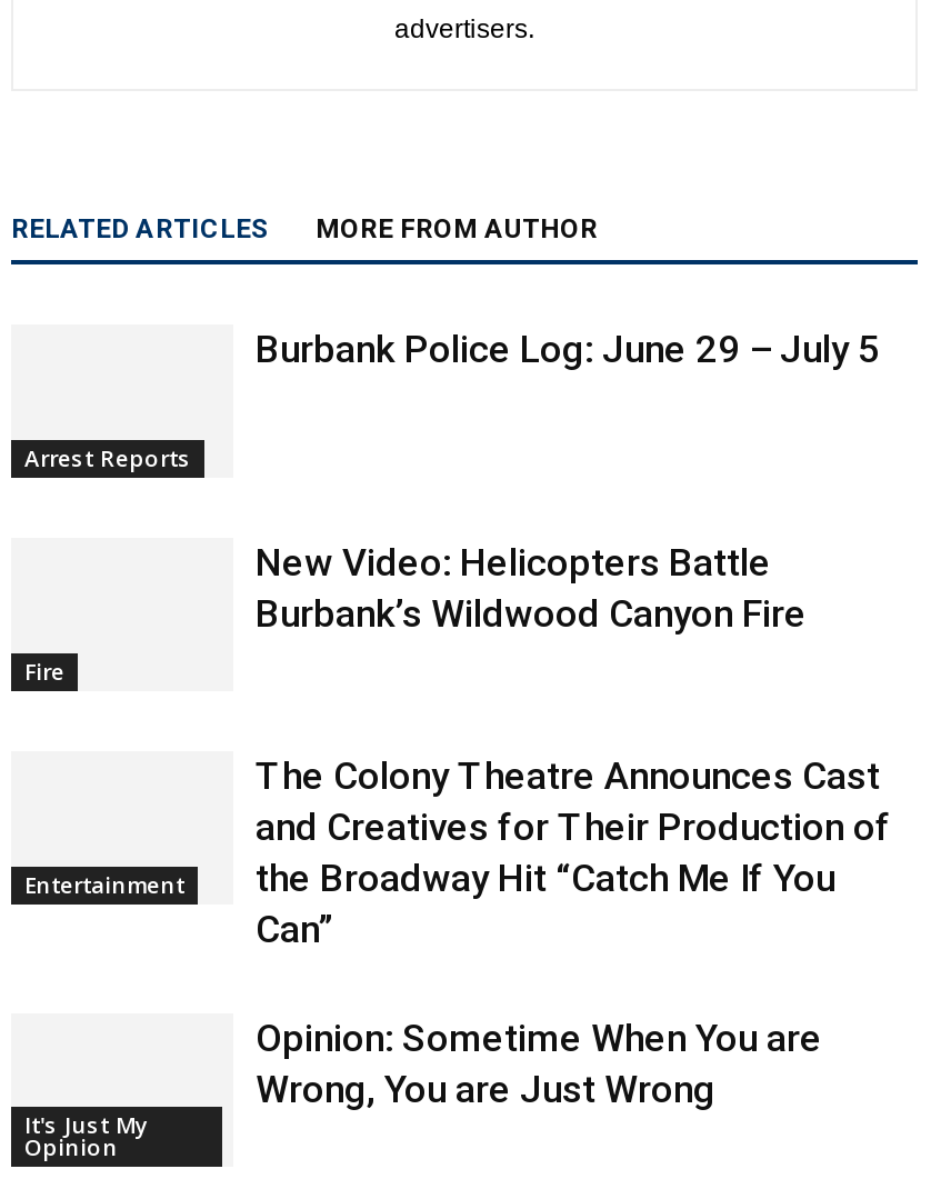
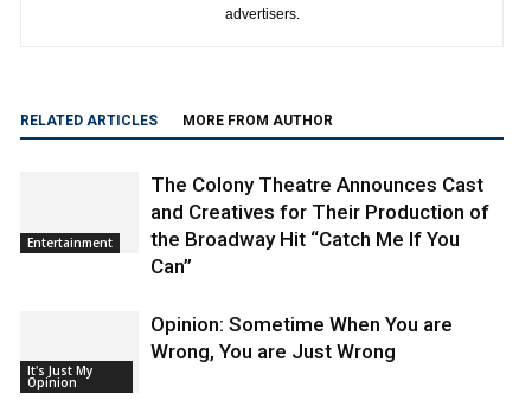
[256,325,880,370] Burbank Police Log: June 29 – July 5 -> none
[24,440,191,472] Arrest Reports -> none
[256,539,807,634] New Video: Helicopters Battle | Burbank’s Wildwood Canyon Fire -> none
[24,654,64,685] Fire -> none

